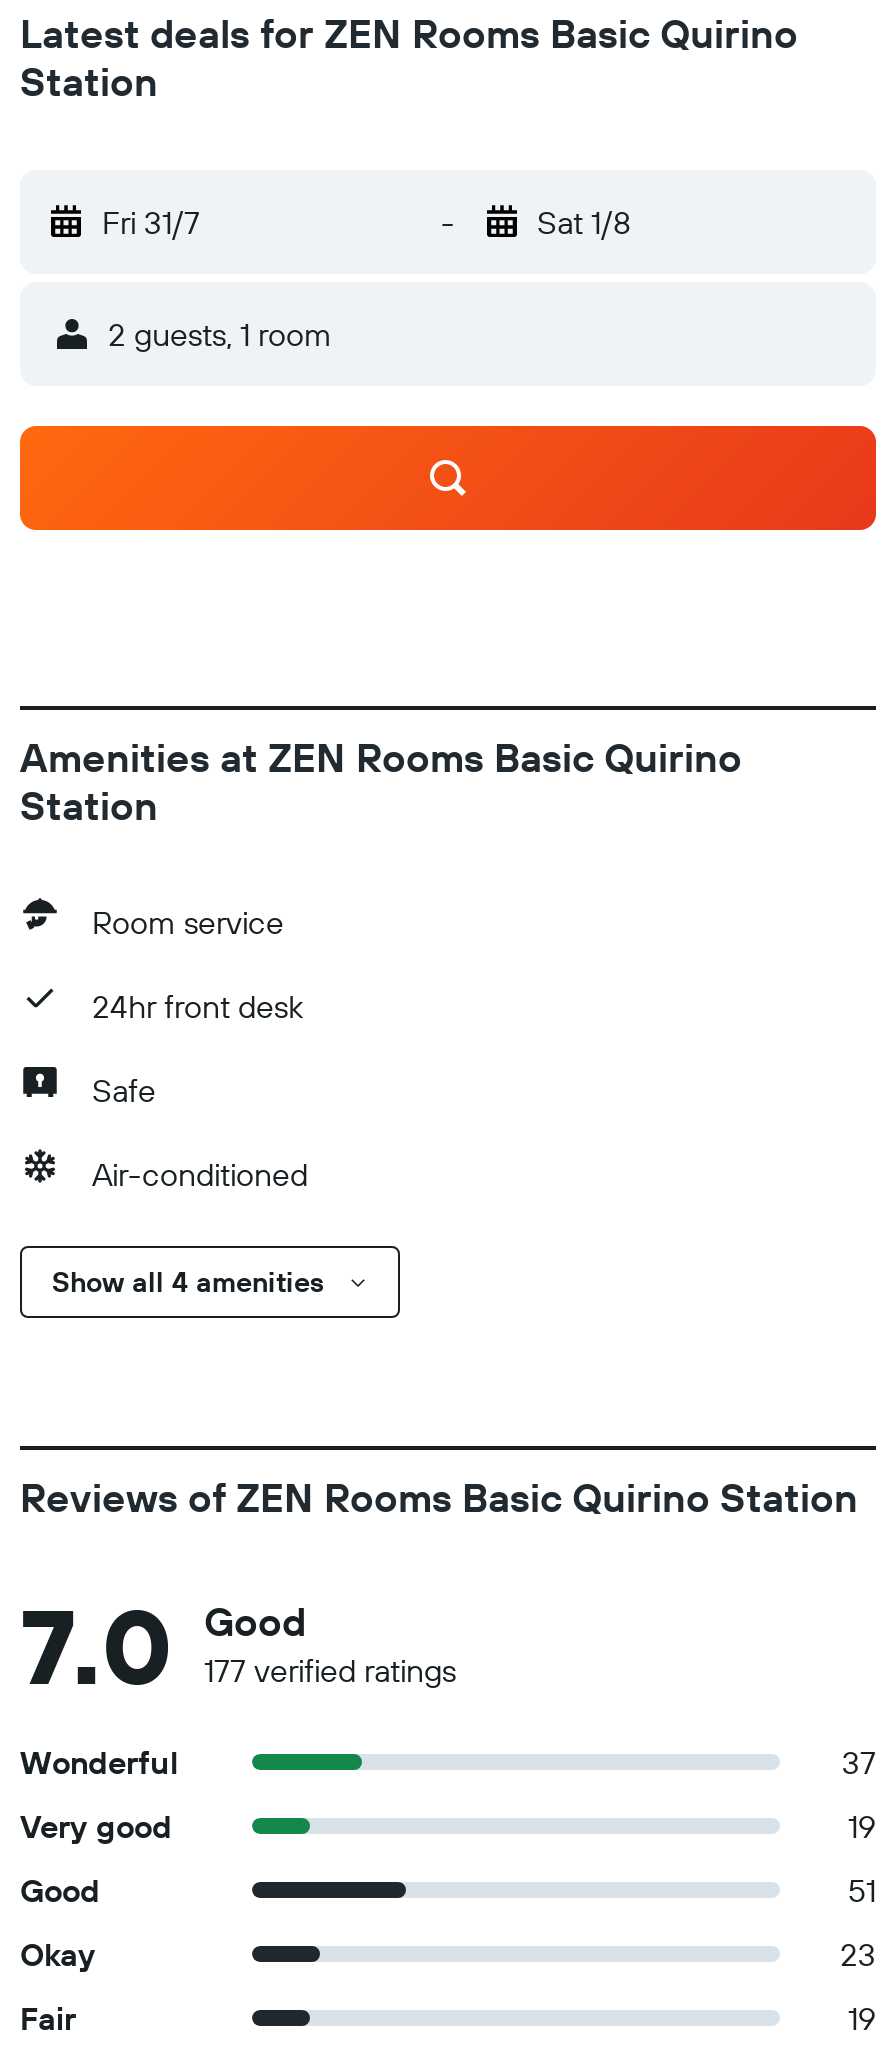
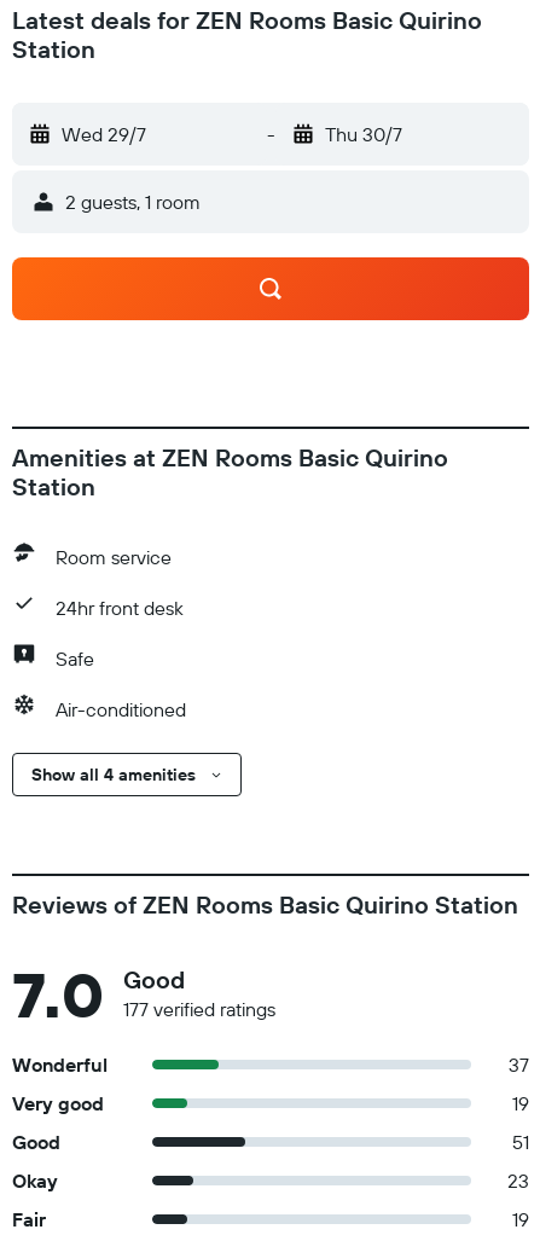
[102,202,200,242] Fri 31/7 -> [62,122,146,146] Wed 29/7
[537,202,631,242] Sat 1/8 -> [324,122,402,146] Thu 30/7

